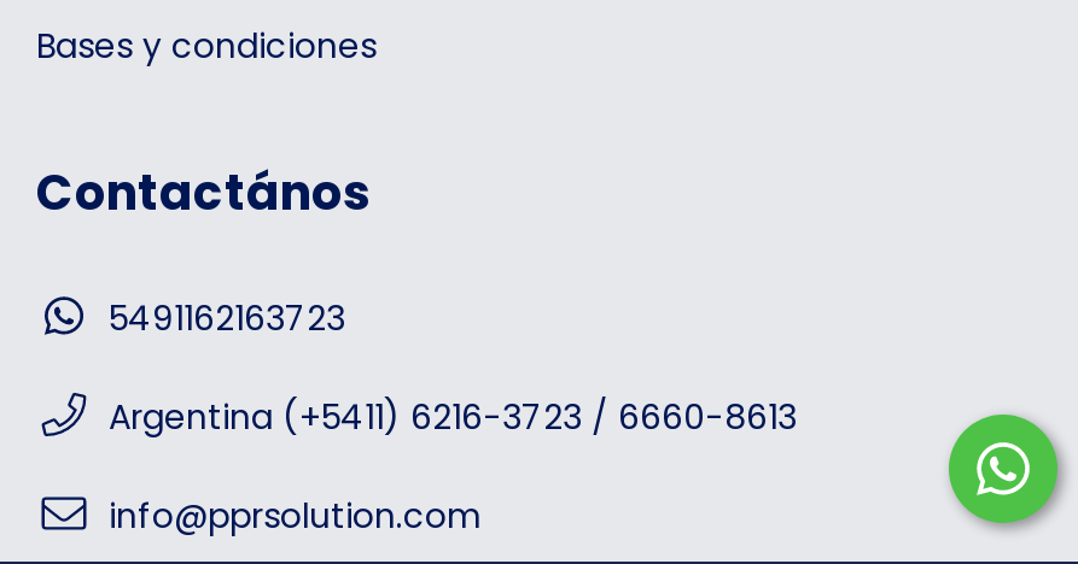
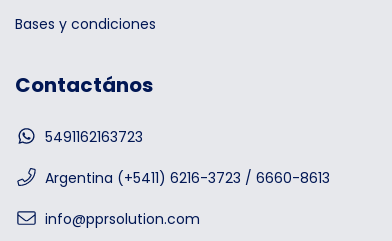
[946,412,1067,533] [image] -> none

